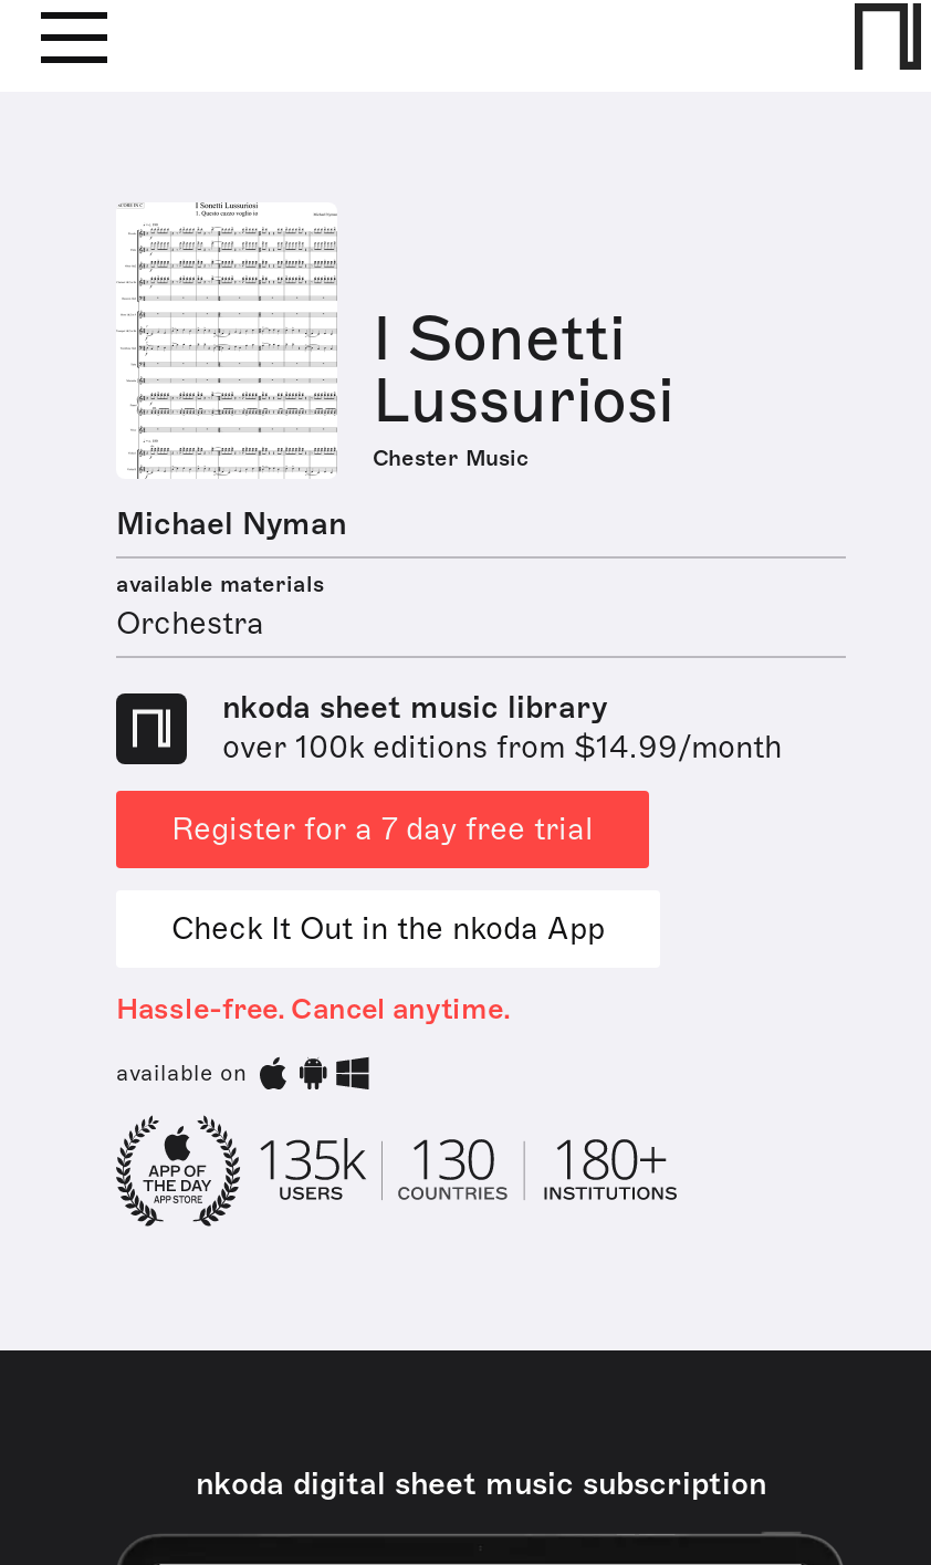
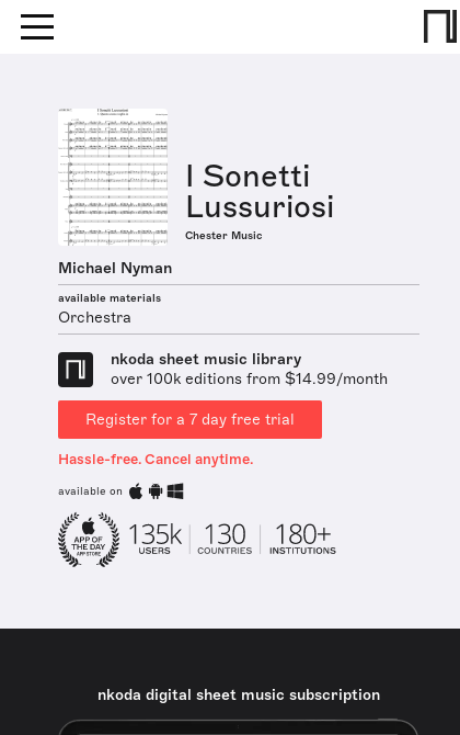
[171,910,605,948] Check It Out in the nkoda App -> none

